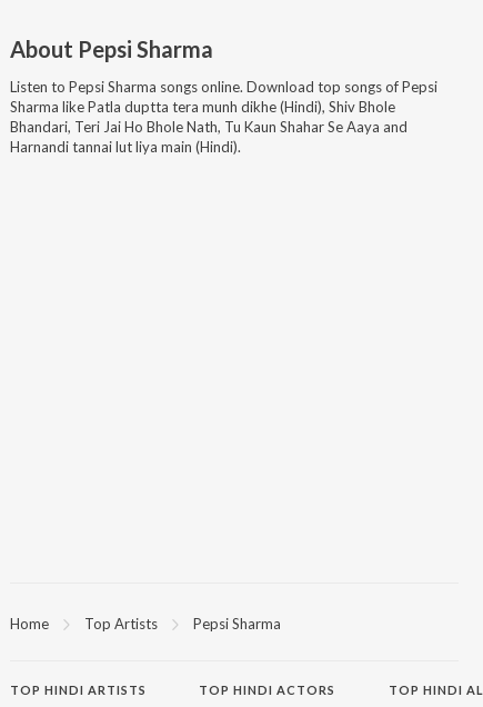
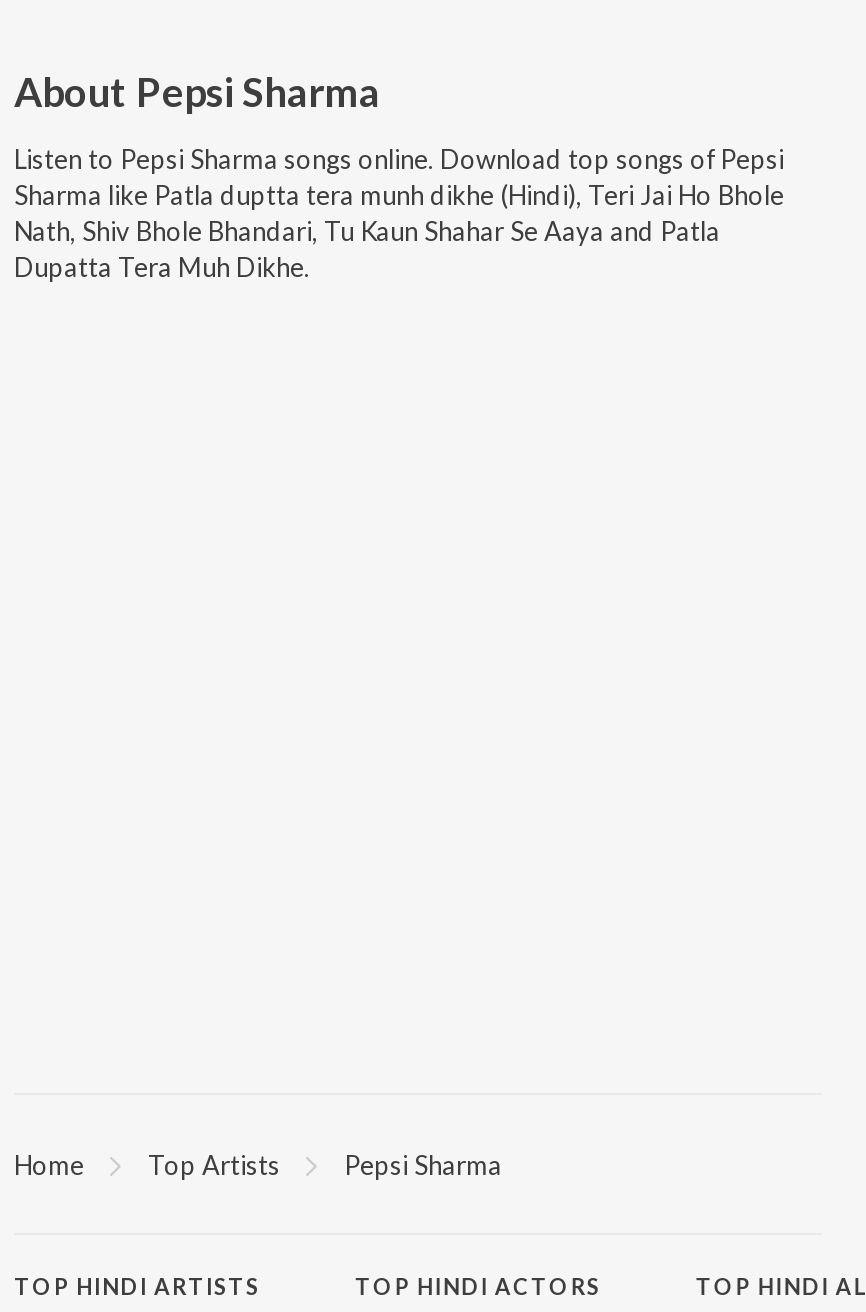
[10,97,407,155] Sharma like Patla duptta tera munh dikhe (Hindi), Shiv Bhole | Bhandari, Teri Jai Ho Bhole Nath, Tu Kaun Shahar Se Aaya and | Harnandi tannai lut liya main (Hindi). -> [14,178,784,282] Sharma like Patla duptta tera munh dikhe (Hindi), Teri Jai Ho Bhole | Nath, Shiv Bhole Bhandari, Tu Kaun Shahar Se Aaya and Patla | Dupatta Tera Muh Dikhe.

